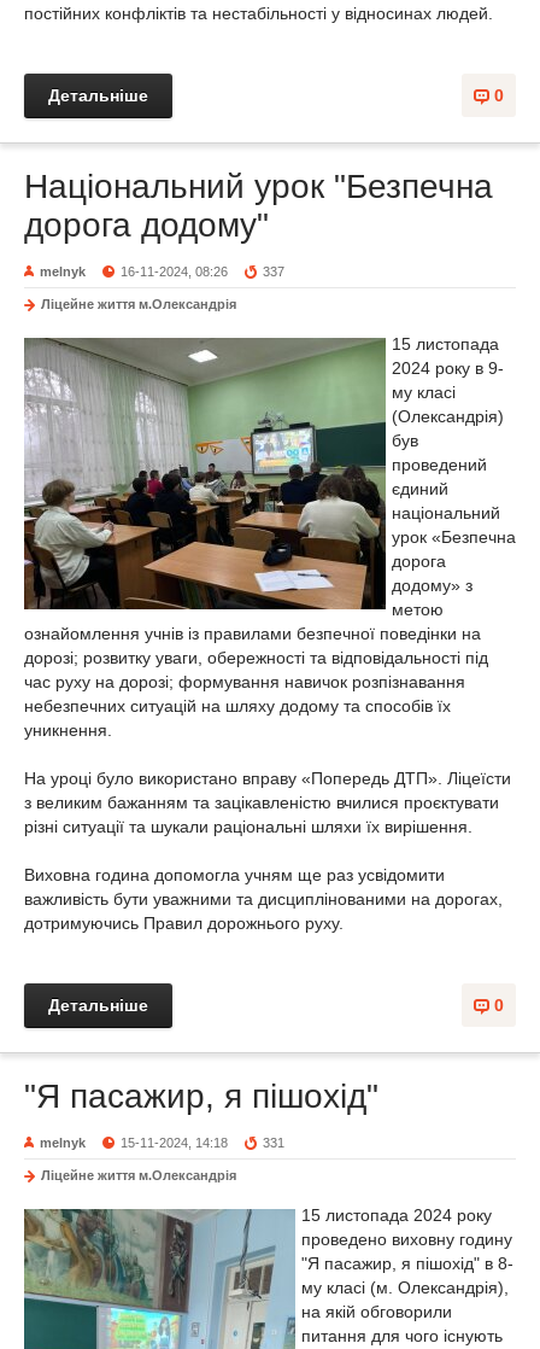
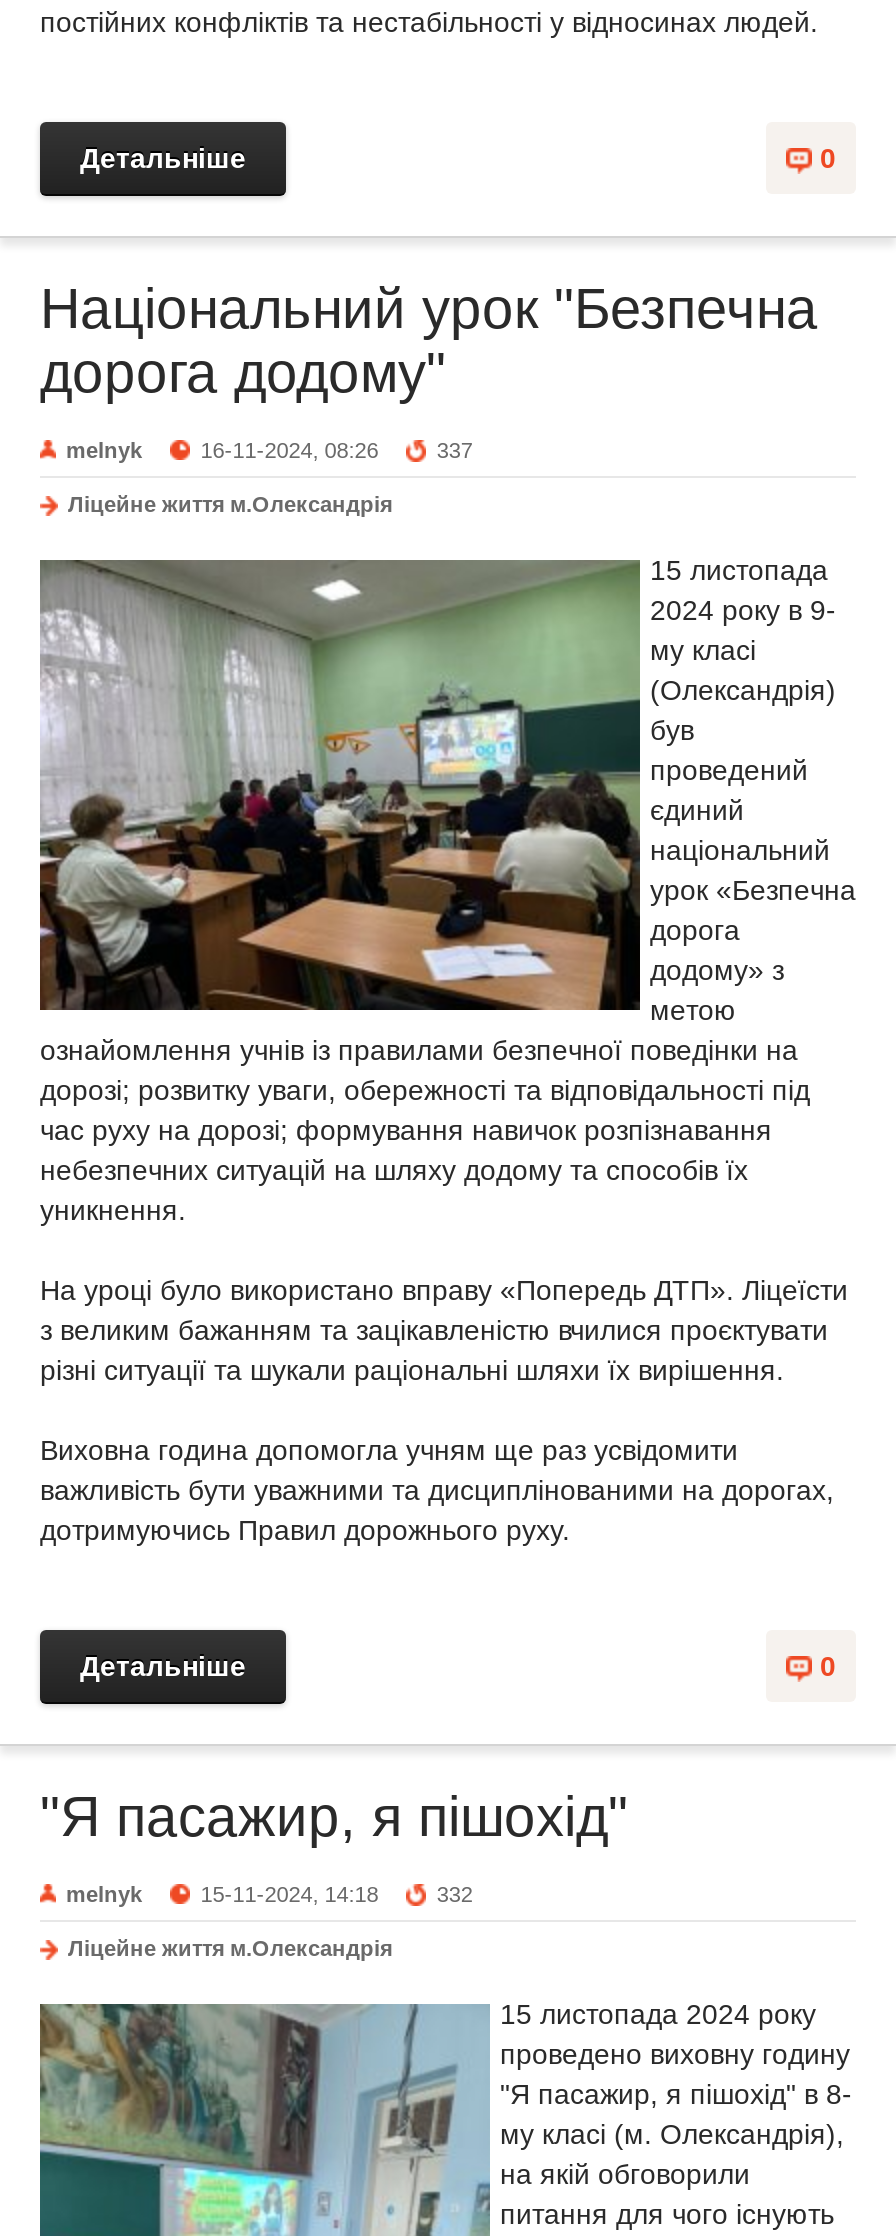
[263,1135,285,1150] 331 -> [437,1882,473,1906] 332

